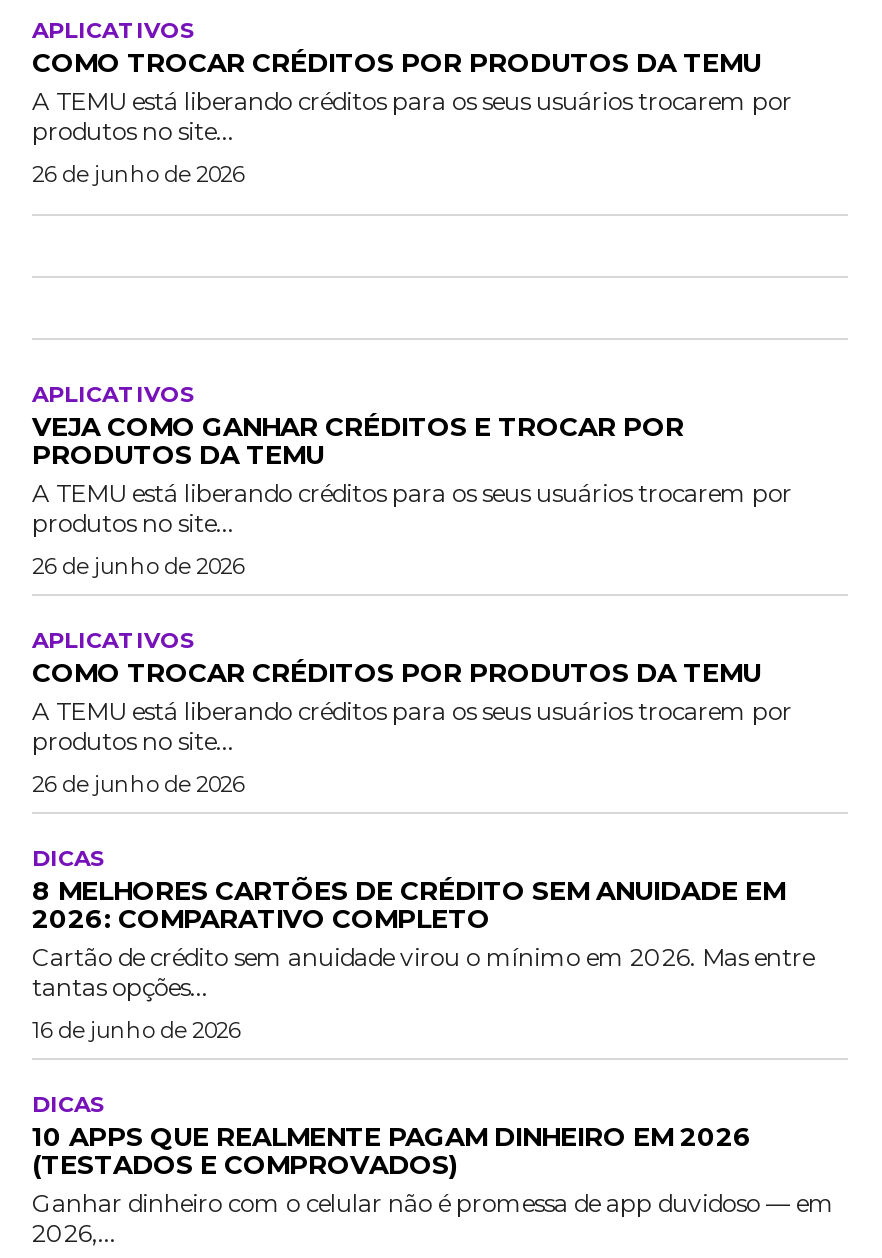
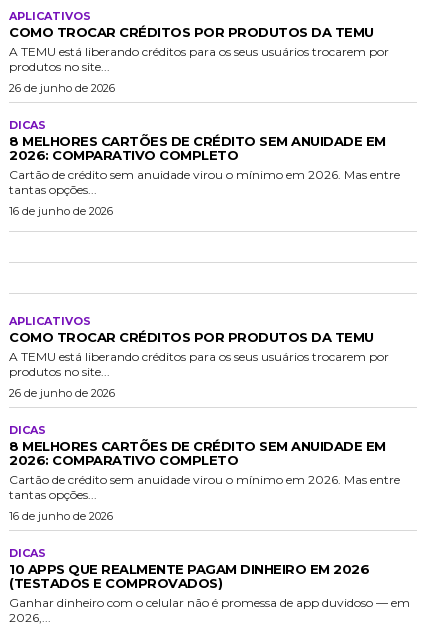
[32,380,792,538] APLICATIVOS | VEJA COMO GANHAR CRÉDITOS E TROCAR POR | PRODUTOS DA TEMU | A TEMU está liberando créditos para os seus usuários trocarem por | produtos no site... -> [9,118,400,197] DICAS | 8 MELHORES CARTÕES DE CRÉDITO SEM ANUIDADE EM | 2026: COMPARATIVO COMPLETO | Cartão de crédito sem anuidade virou o mínimo em 2026. Mas entre | tantas opções...
[32,552,244,580] 26 de junho de 2026 -> [9,204,113,218] 16 de junho de 2026

